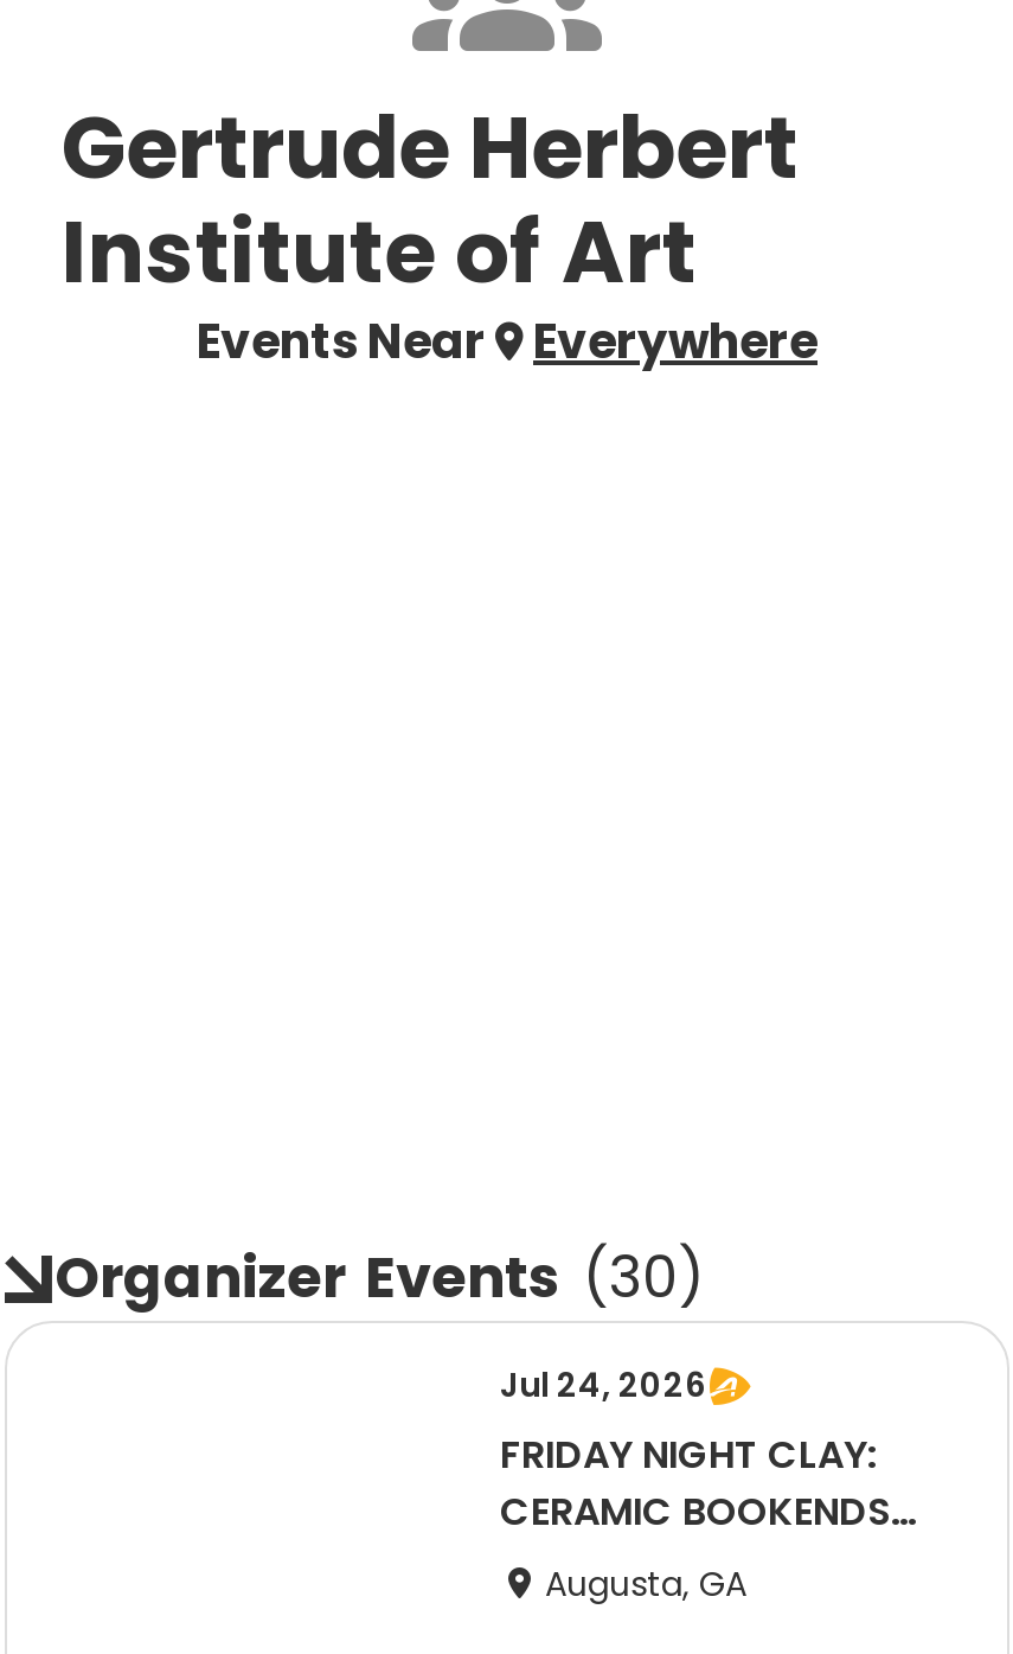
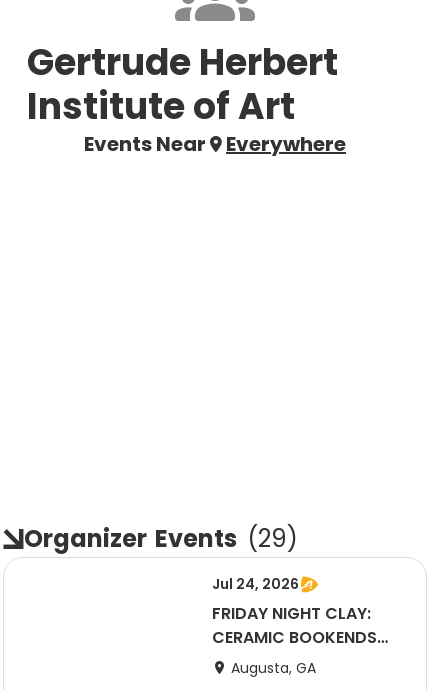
[55,1238,704,1316] Organizer Events (30) -> [24,522,298,555] Organizer Events (29)

